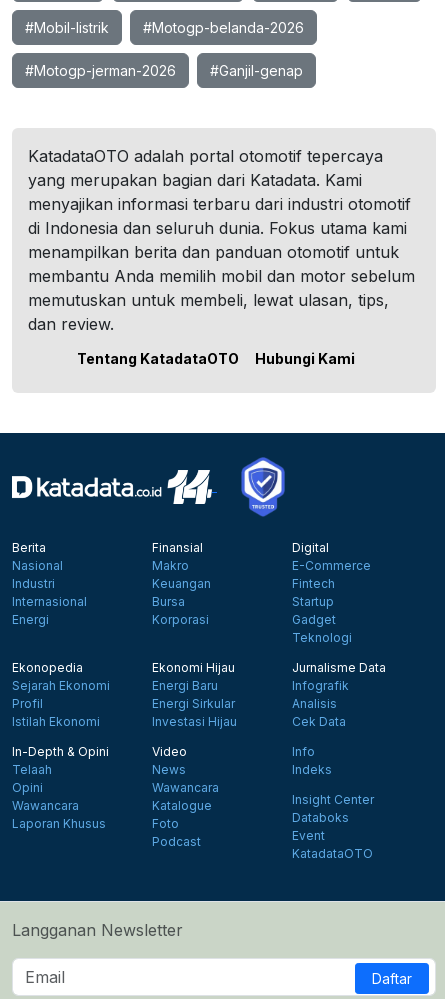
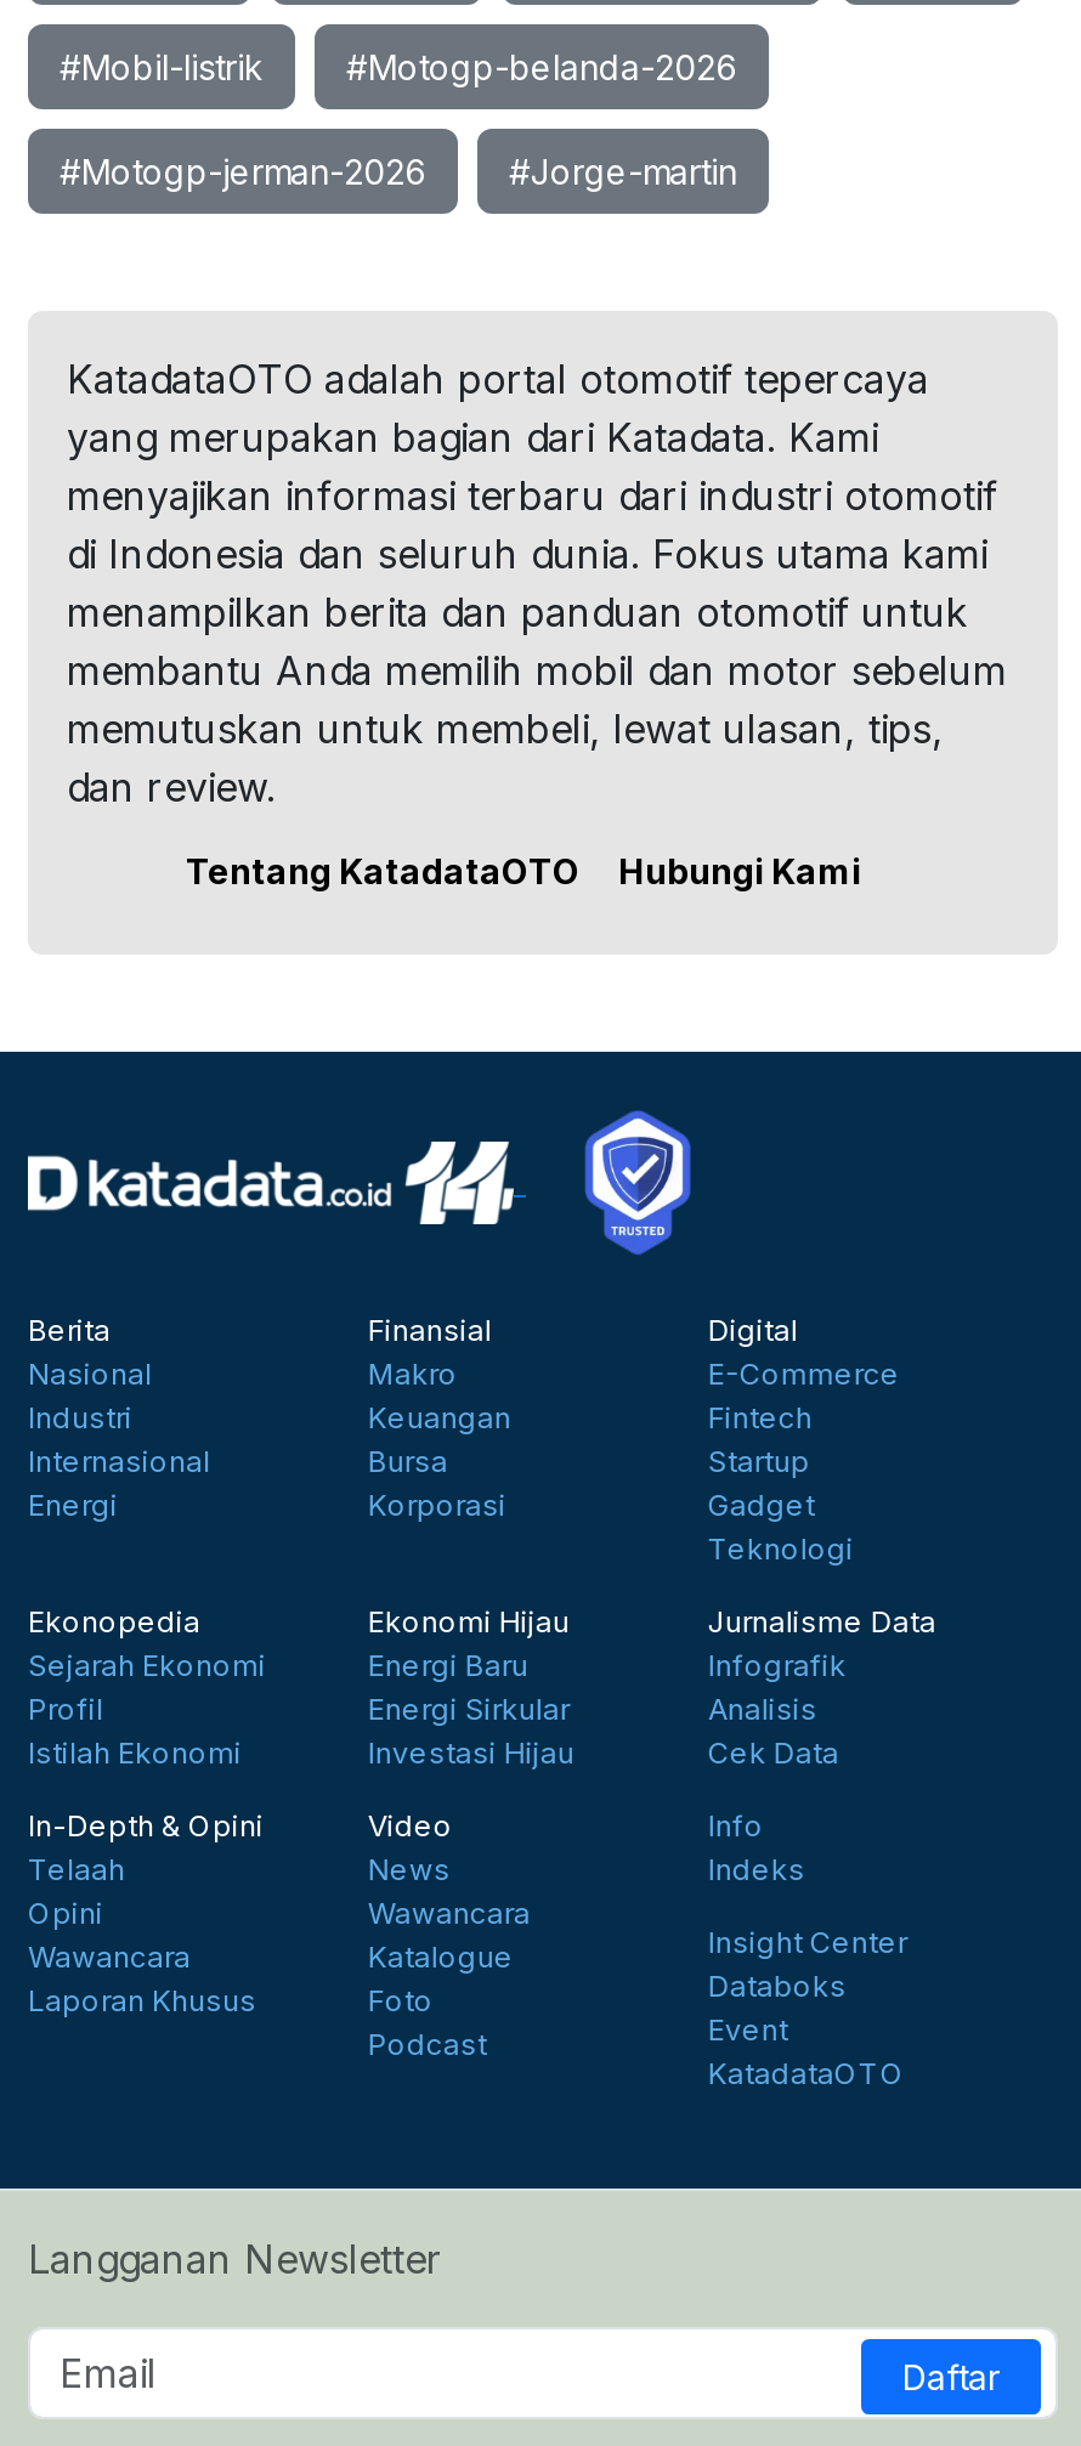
[210,62,303,79] #Ganjil-genap -> [509,151,737,192] #Jorge-martin

